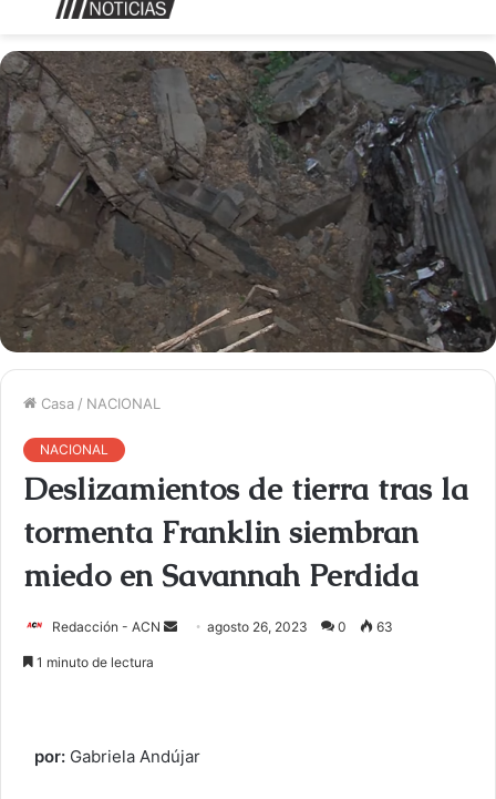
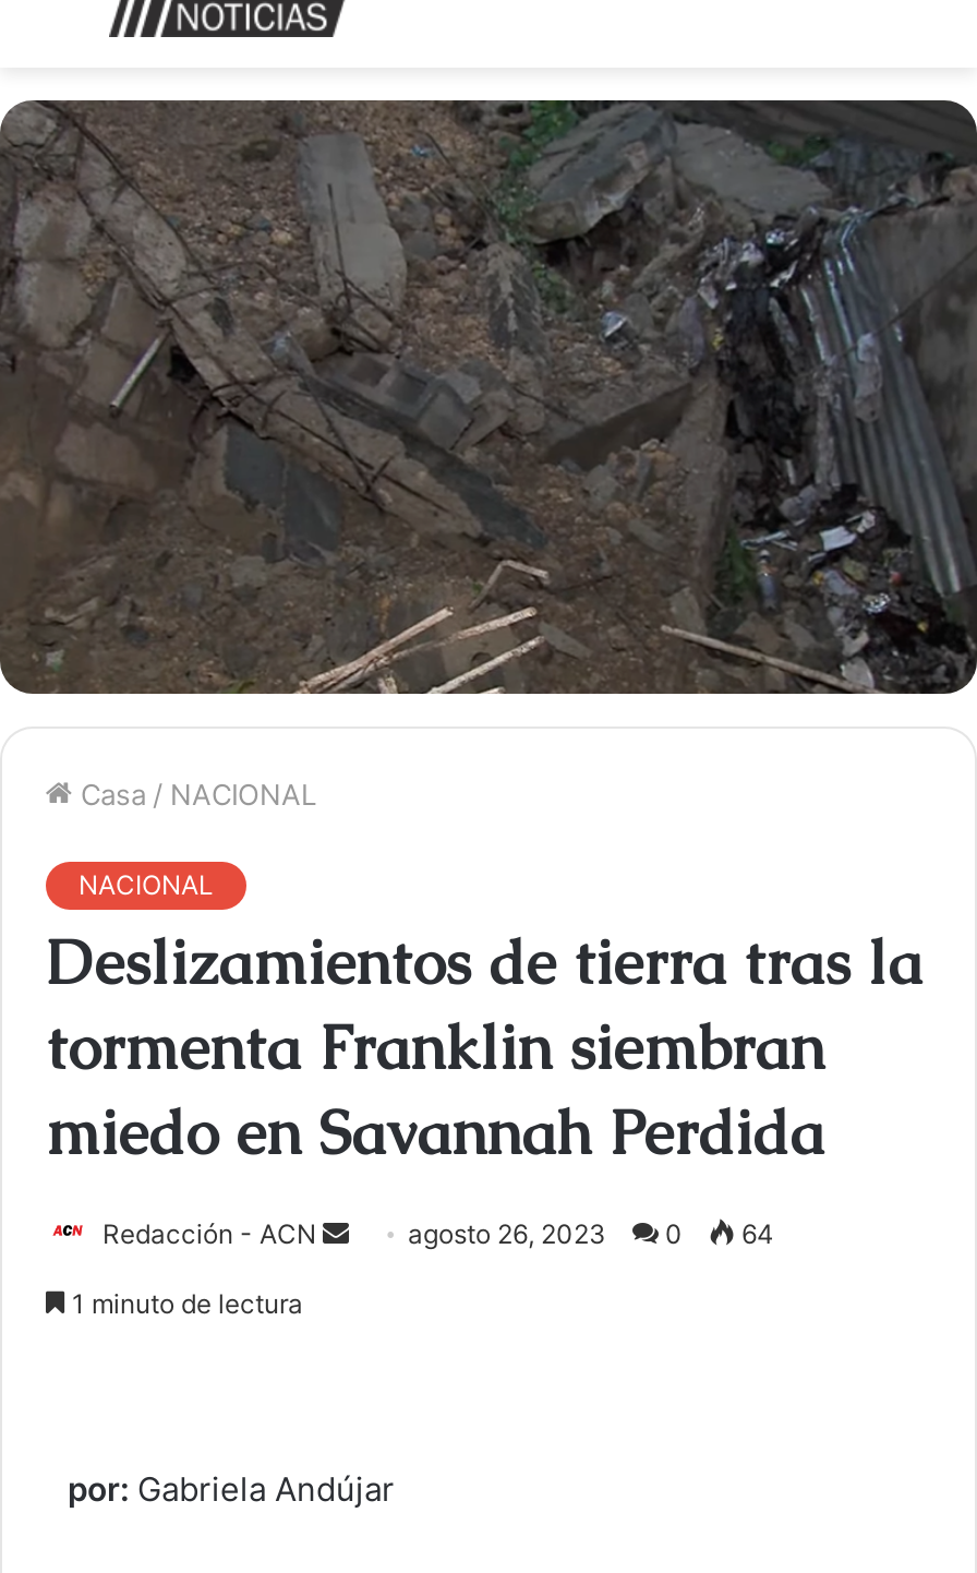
[373,618,393,635] 63 -> [735,1217,774,1249] 64

